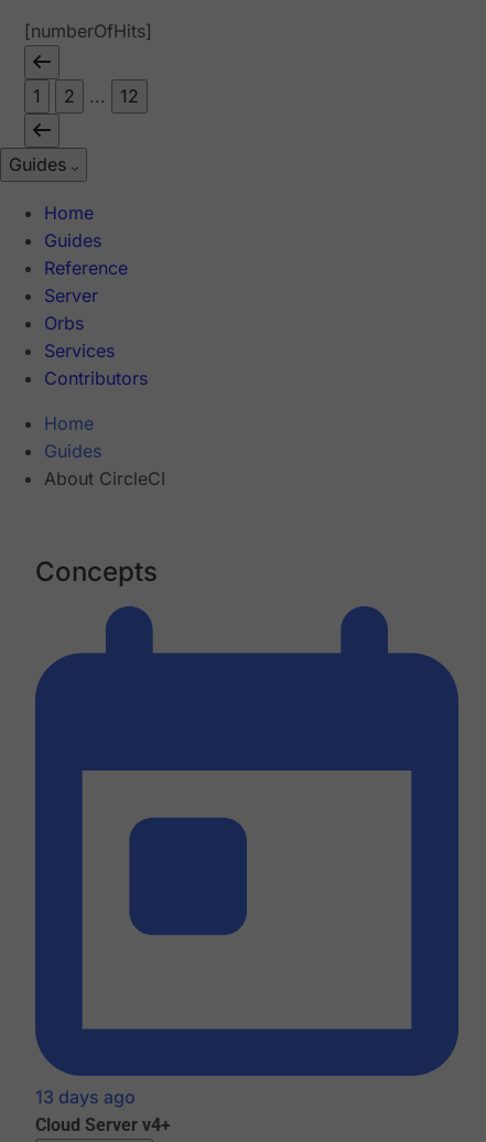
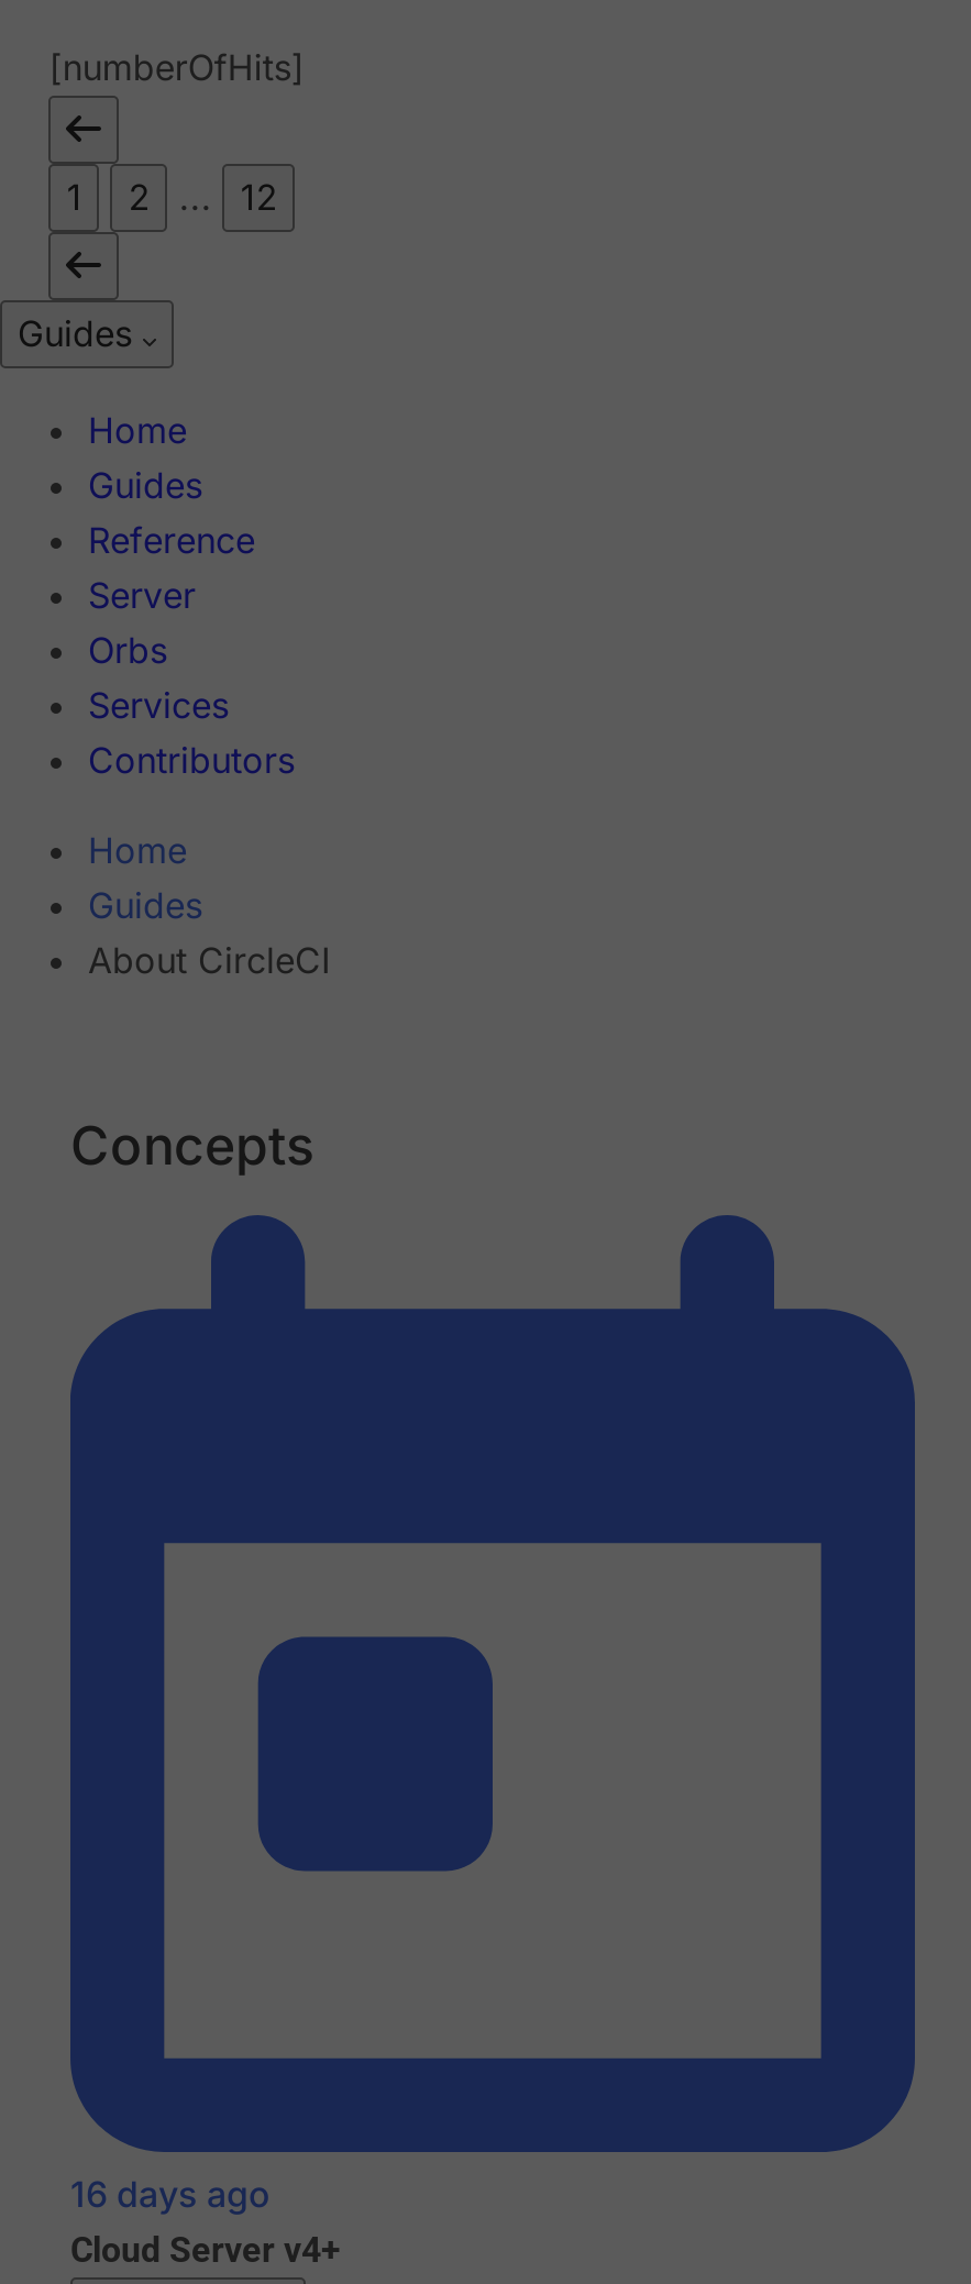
[35,1086,136,1108] 13 days ago -> [70,2173,271,2217] 16 days ago

